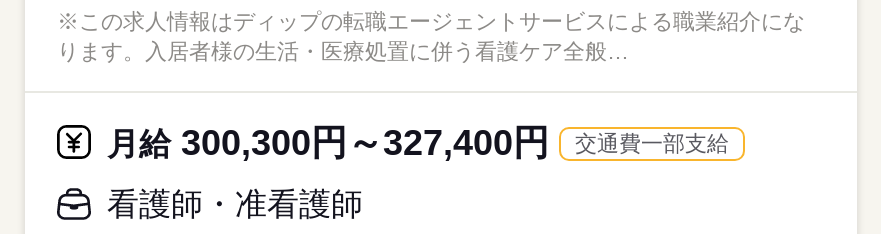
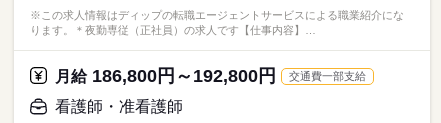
[57,39,629,63] ります。入居者様の生活・医療処置に併う看護ケア全般… -> [30,24,316,36] ります。＊夜勤専従（正社員）の求人です【仕事内容】…
[107,123,729,163] 月給300,300円～327,400円 交通費一部支給 -> [55,66,366,86] 月給186,800円～192,800円 交通費一部支給

